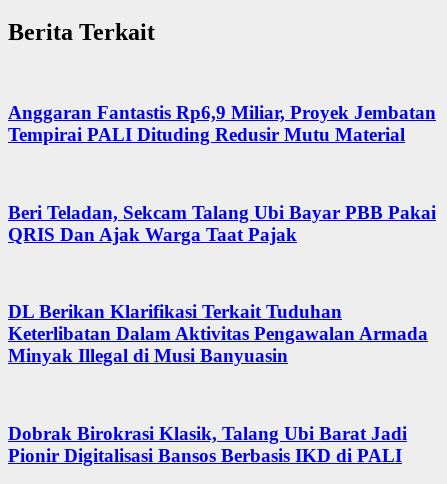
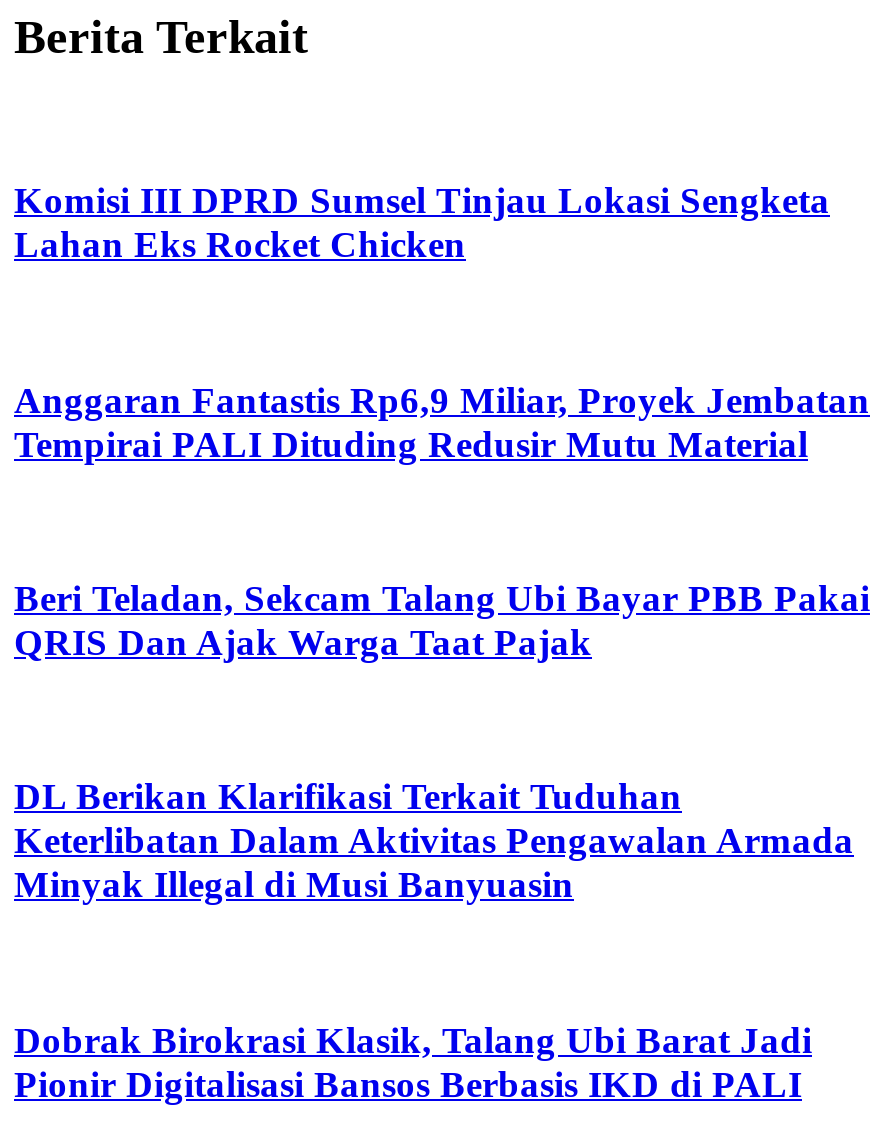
none -> [14,179,830,265] Komisi III DPRD Sumsel Tinjau Lokasi Sengketa | Lahan Eks Rocket Chicken

